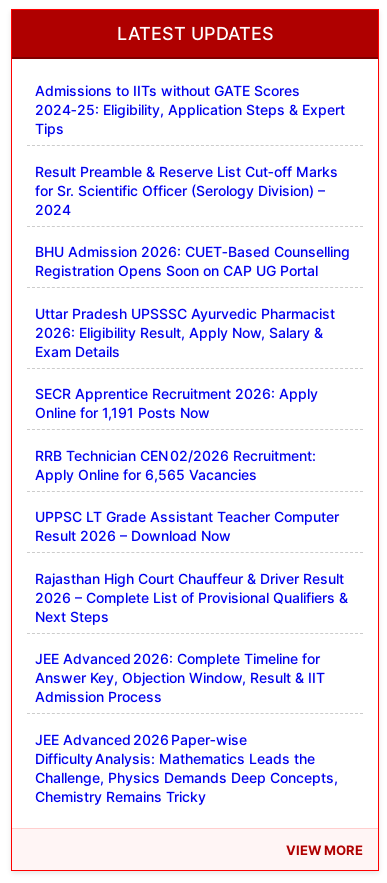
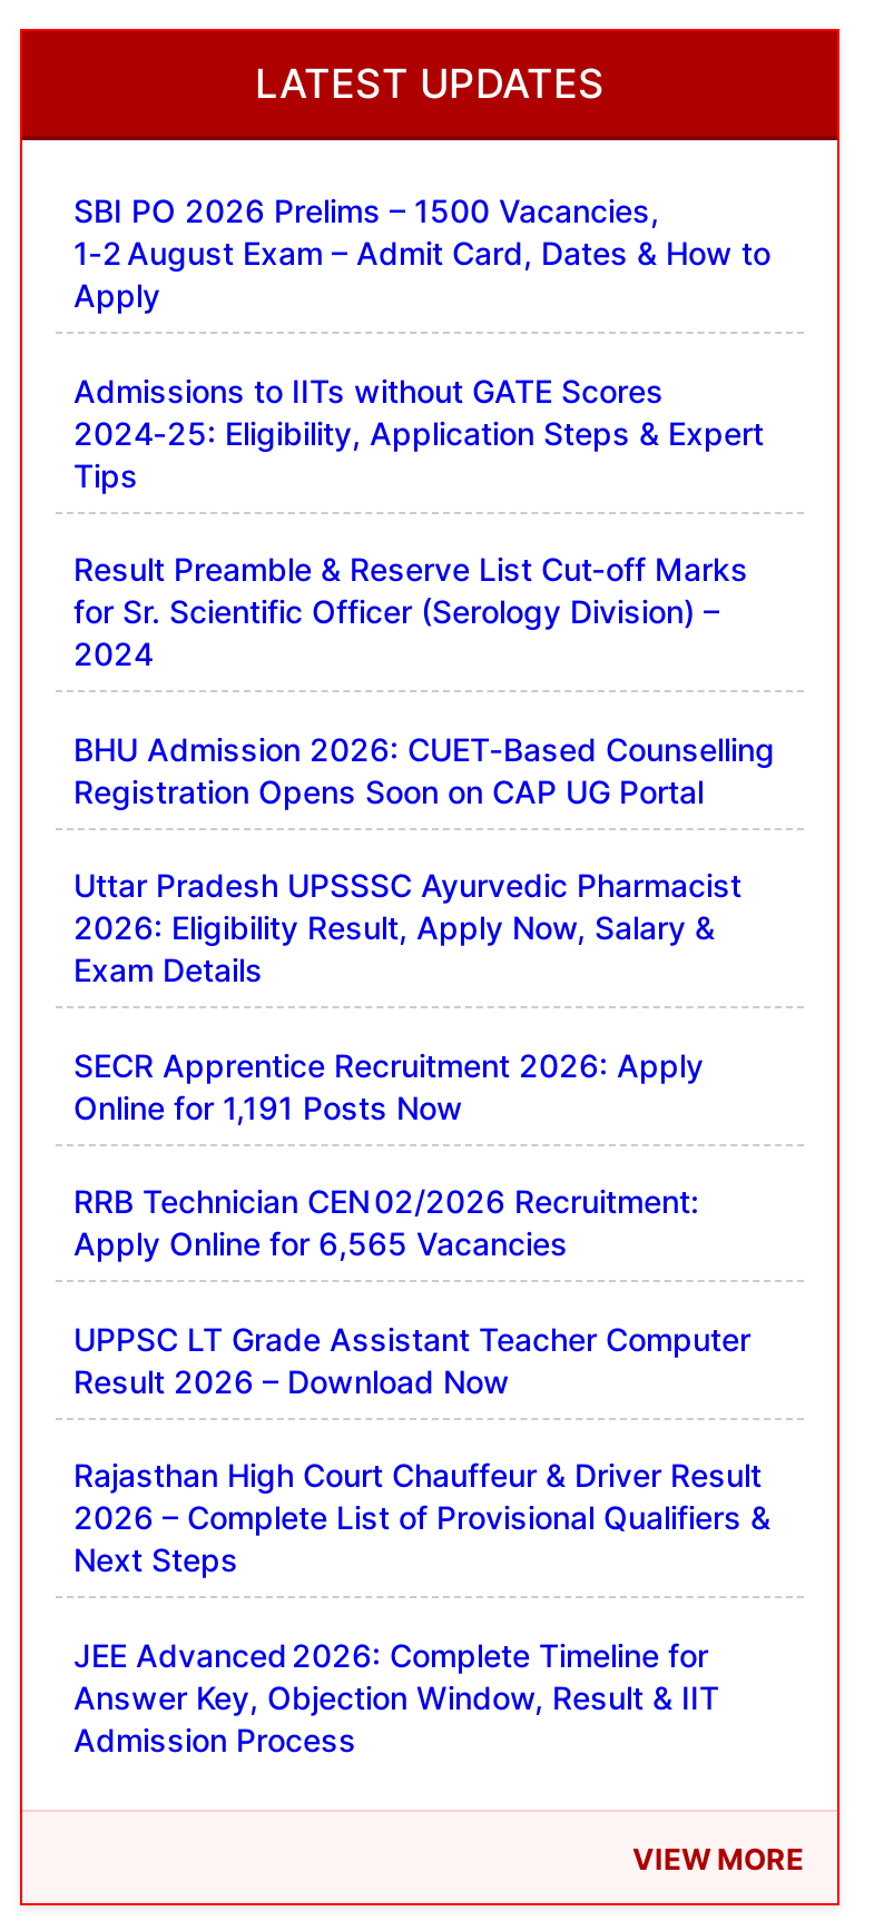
none -> [73,191,770,314] SBI PO 2026 Prelims – 1500 Vacancies, | 1‑2 August Exam – Admit Card, Dates & How to | Apply
moved [35,82,350,705] -> [73,371,775,1757]: Admissions to IITs without GATE Scores | 2024‑25: Eligibility, Application Steps & Expert | Tips | ... | Answer Key, Objection Window, Result & IIT | Admission Process
[35,730,338,804] JEE Advanced 2026 Paper‑wise | Difficulty Analysis: Mathematics Leads the | Challenge, Physics Demands Deep Concepts, | Chemistry Remains Tricky -> none

